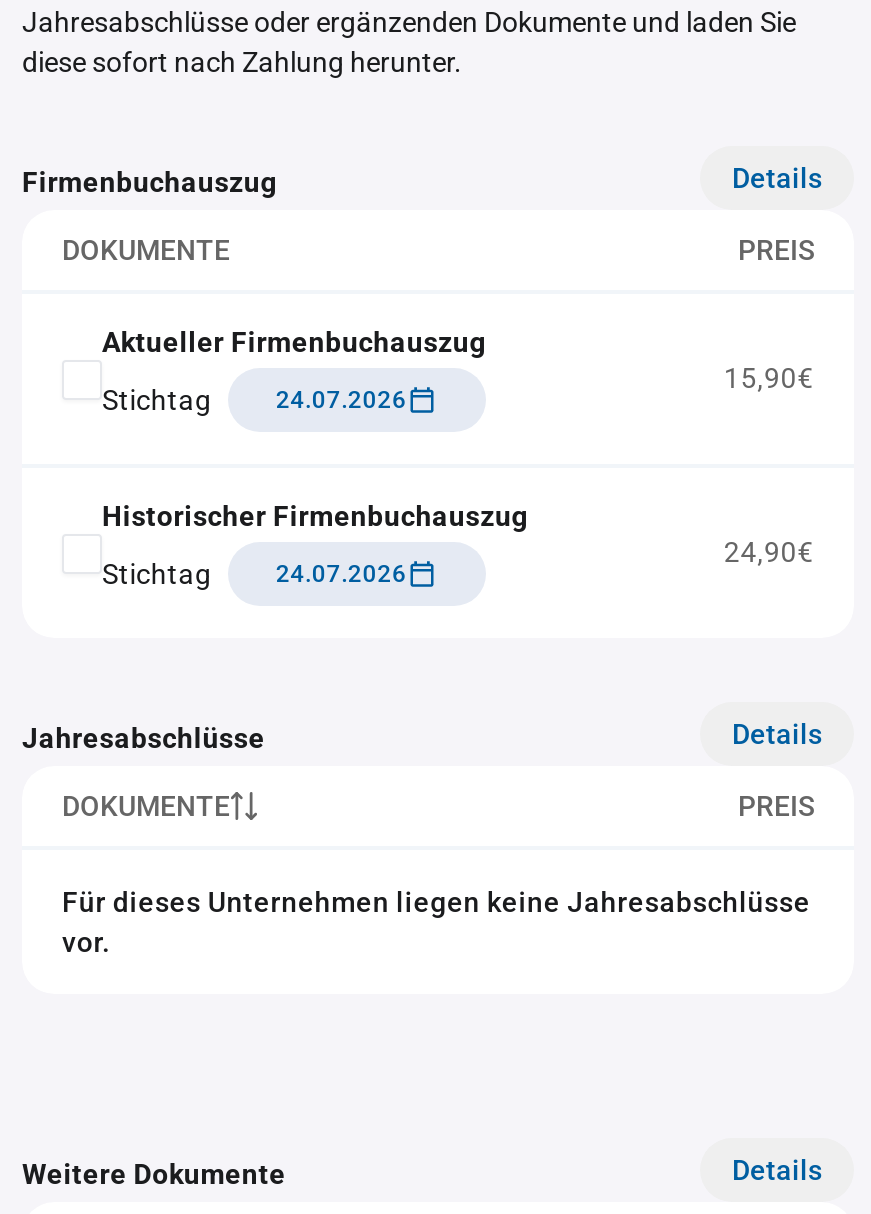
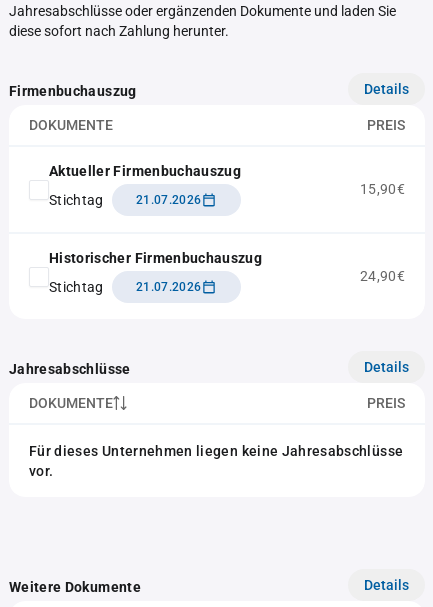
[276,386,407,414] 24.07.2026 -> [136,193,201,207] 21.07.2026
[276,560,407,588] 24.07.2026 -> [136,280,201,294] 21.07.2026

